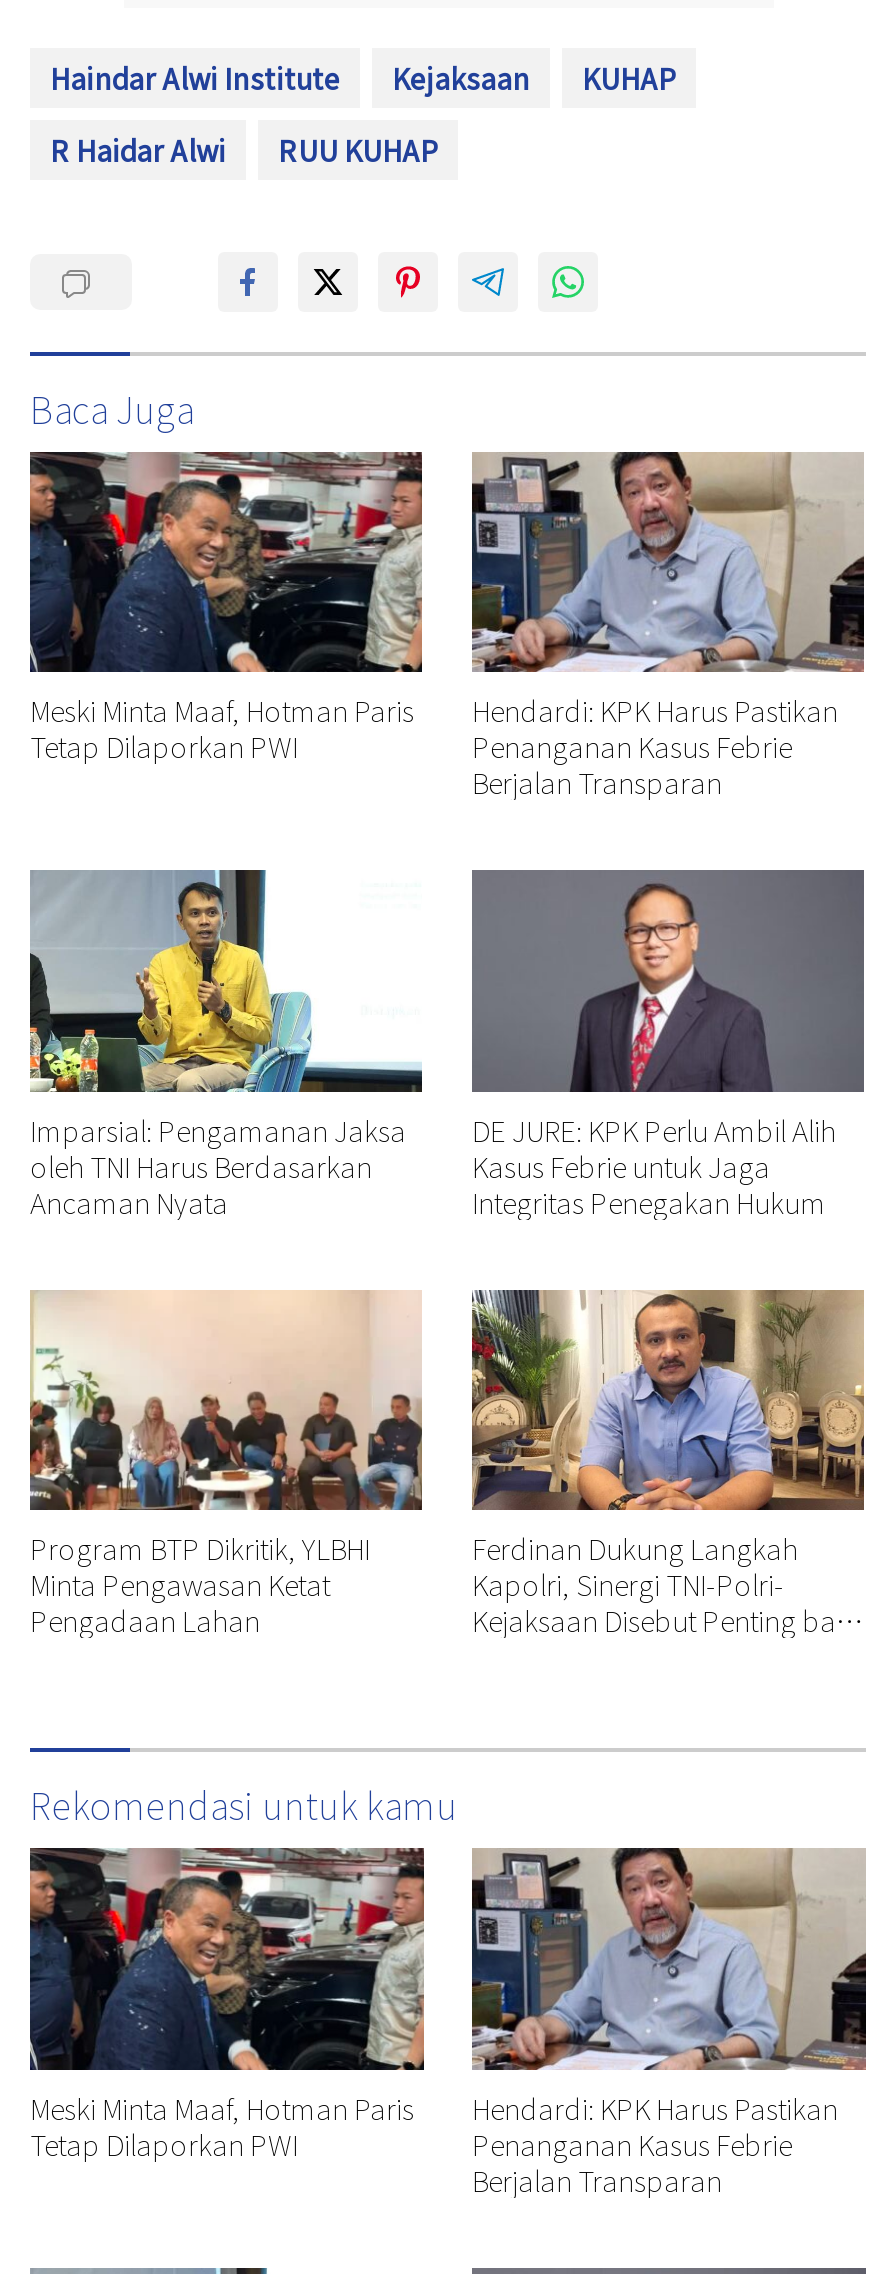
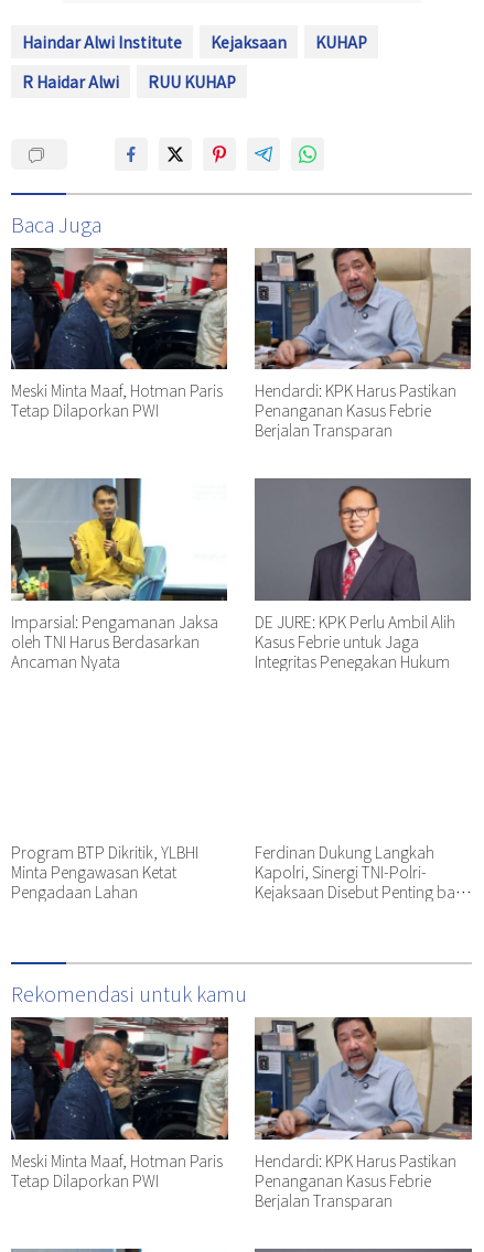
[28,1290,424,1512] [image] -> none
[470,1288,866,1512] [image] -> none

